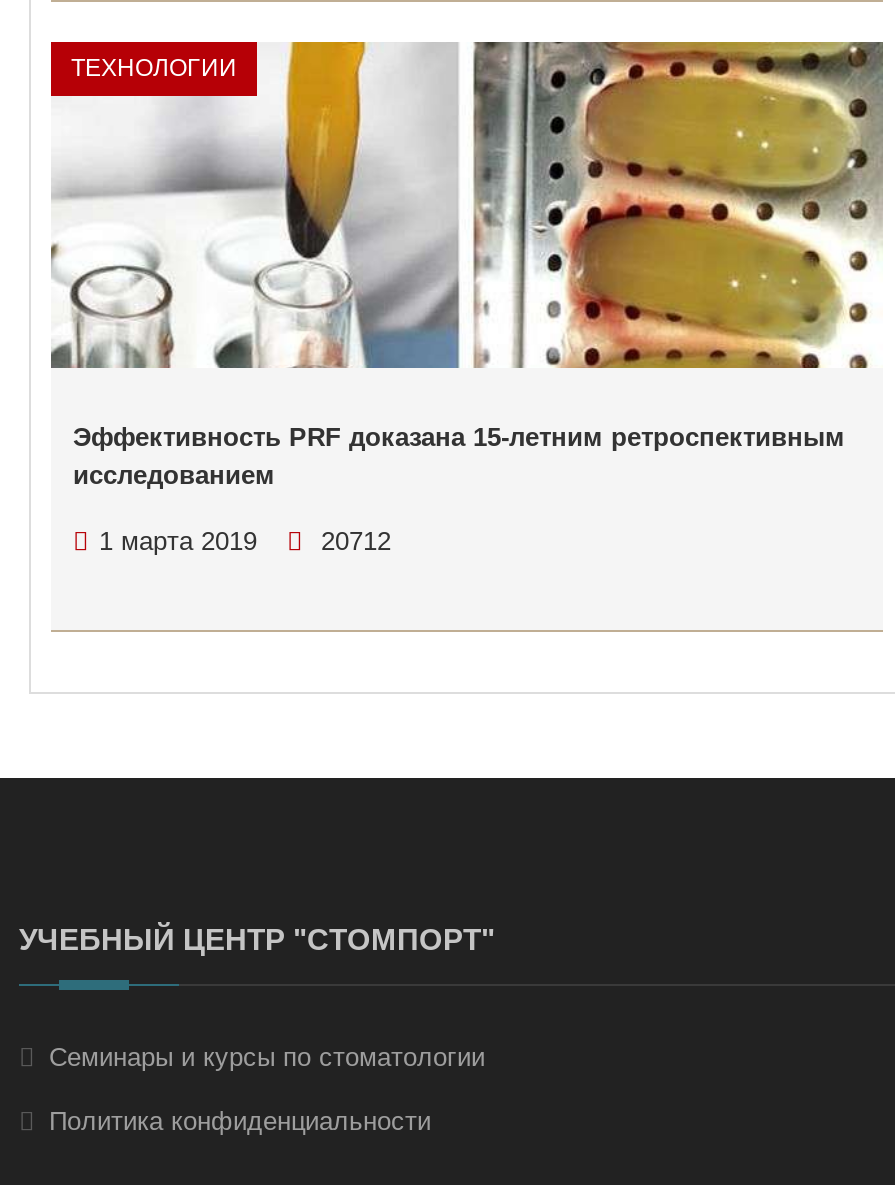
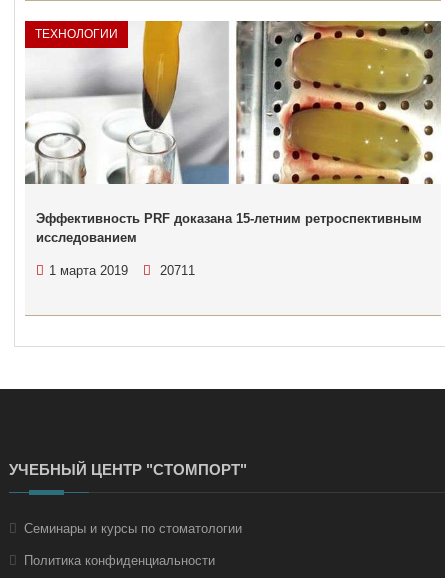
[99,525,391,555] 1 марта 2019 20712 -> [49,263,195,278] 1 марта 2019 20711

